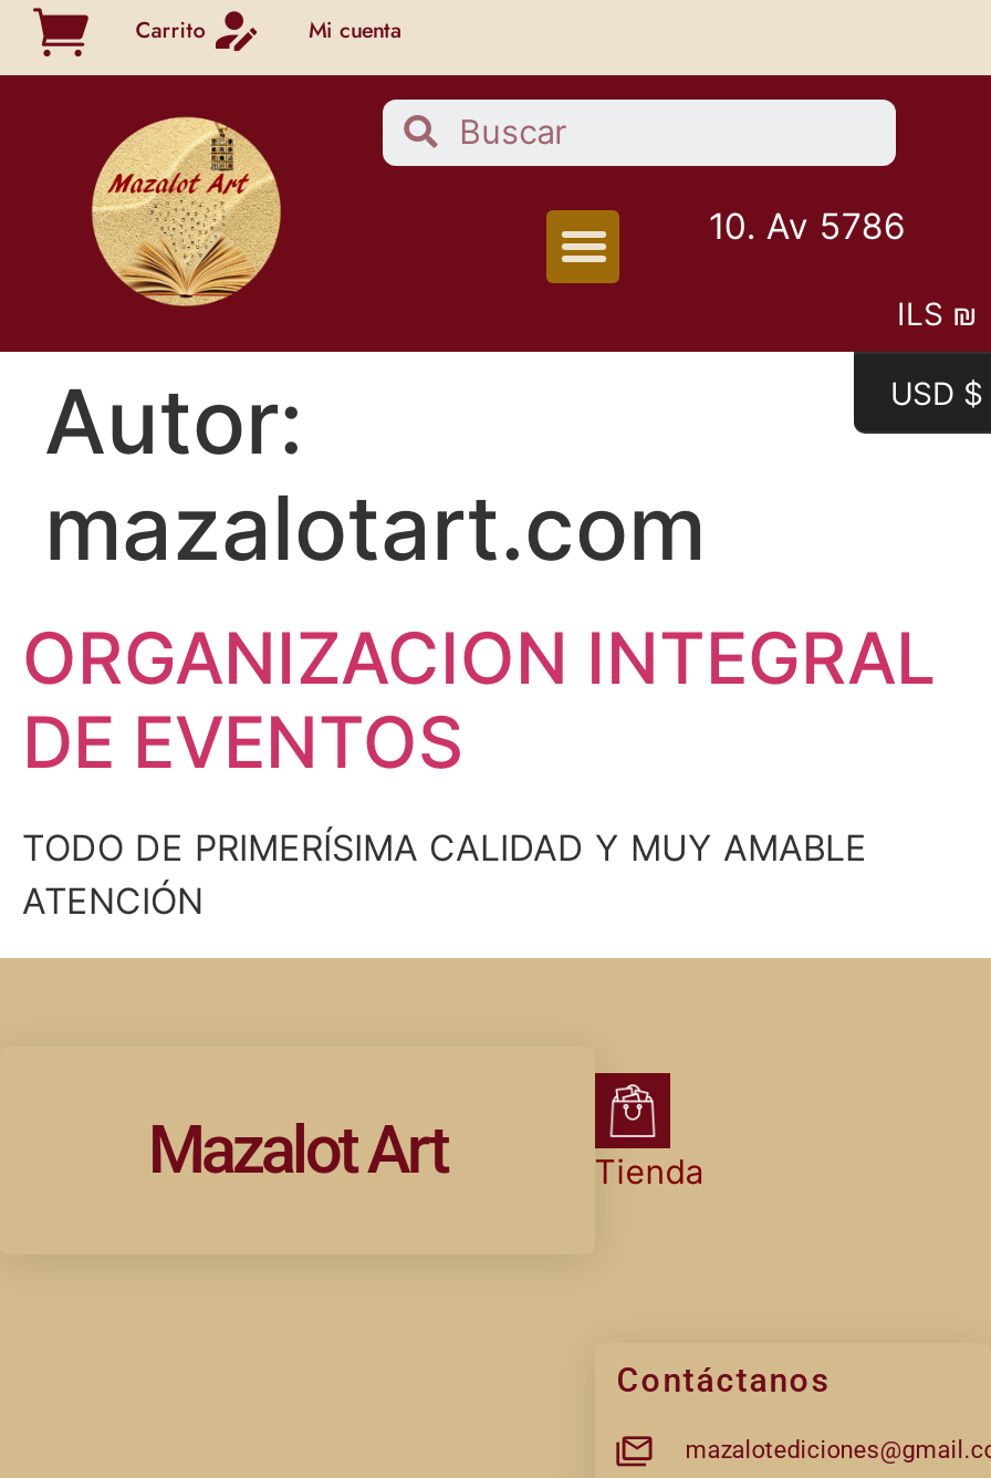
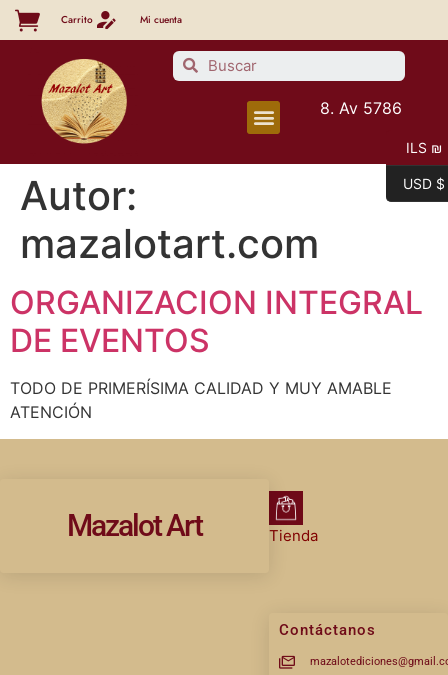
[709,203,906,247] 10. Av 5786 -> [320,97,402,117] 8. Av 5786

